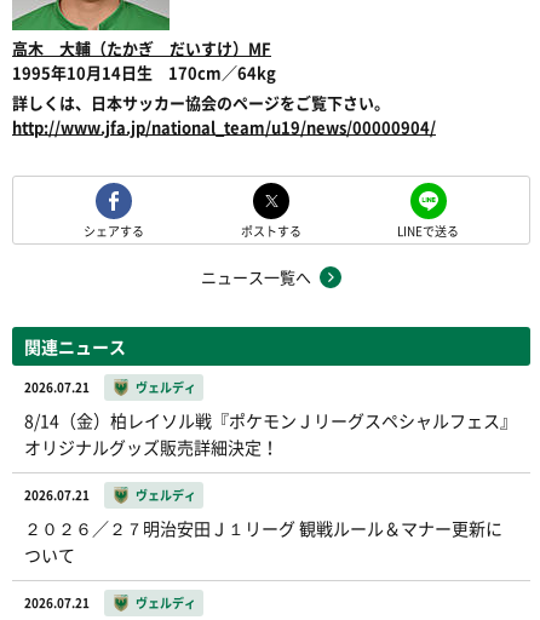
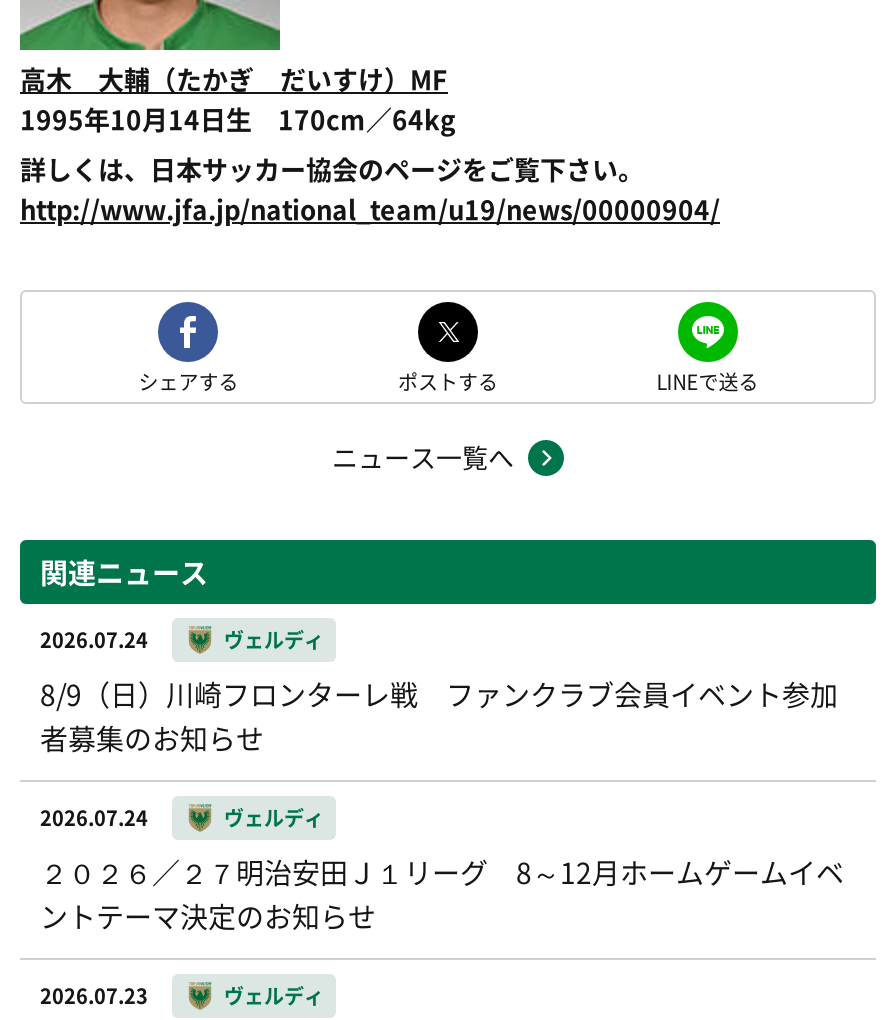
[24,378,90,396] 2026.07.21 -> [40,624,148,654] 2026.07.24
[24,408,517,459] 8/14（金）柏レイソル戦『ポケモンＪリーグスペシャルフェス』 | オリジナルグッズ販売詳細決定！ -> [40,674,838,758] 8/9（日）川崎フロンターレ戦 ファンクラブ会員イベント参加 | 者募集のお知らせ
[24,486,90,504] 2026.07.21 -> [40,802,148,832] 2026.07.24
[24,516,502,567] ２０２６／２７明治安田Ｊ１リーグ 観戦ルール＆マナー更新に | ついて -> [40,852,844,936] ２０２６／２７明治安田Ｊ１リーグ 8～12月ホームゲームイベ | ントテーマ決定のお知らせ
[24,593,90,612] 2026.07.21 -> [40,980,148,1010] 2026.07.23

